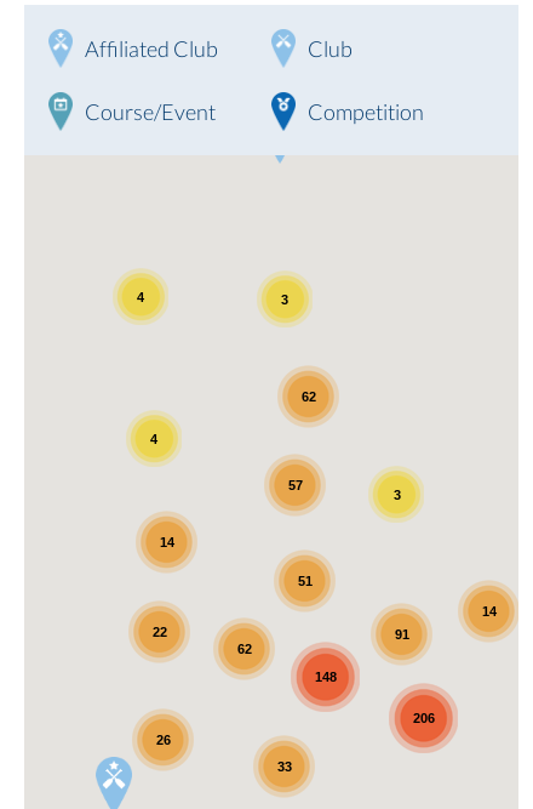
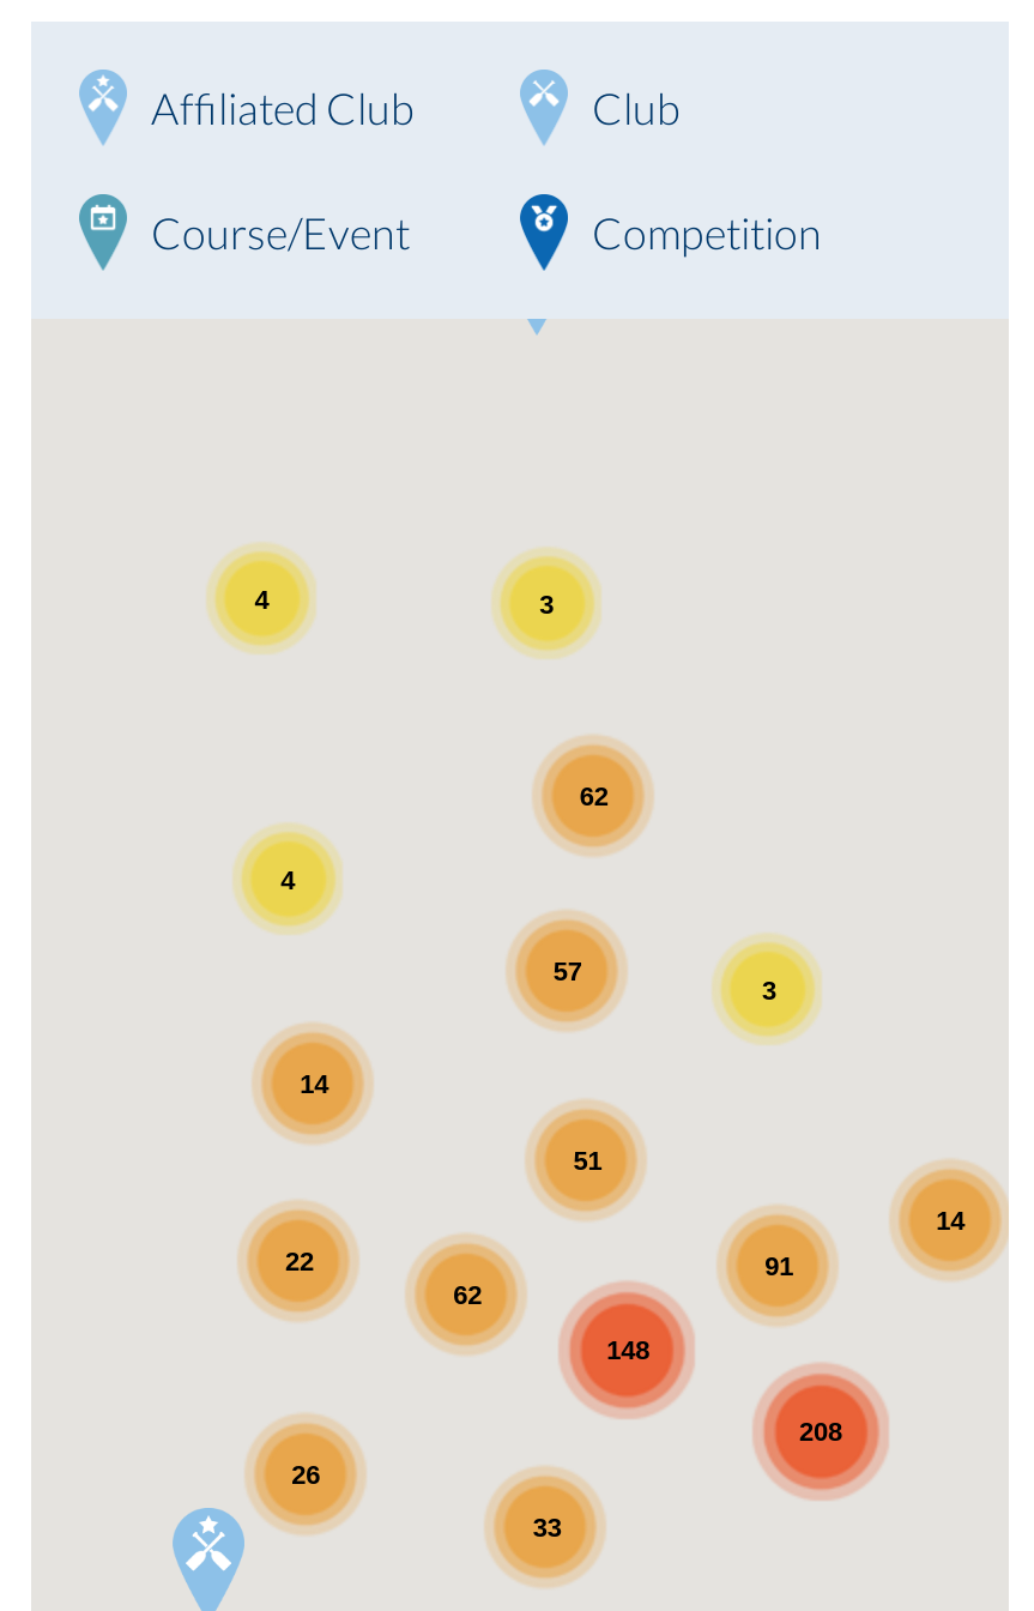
[412,710,434,725] 206 -> [799,1416,842,1444] 208

